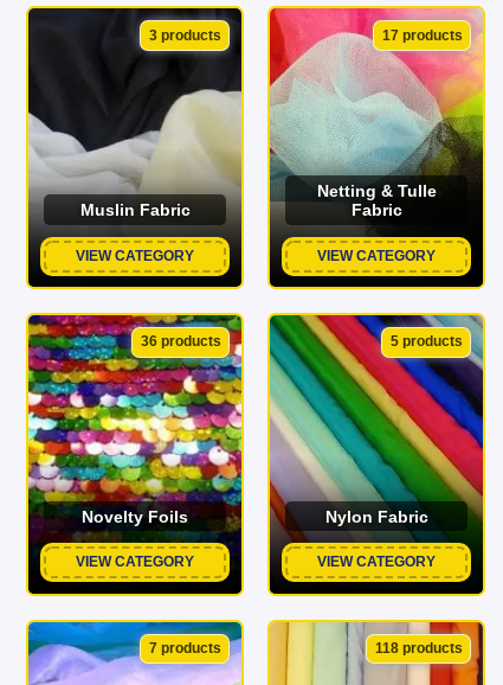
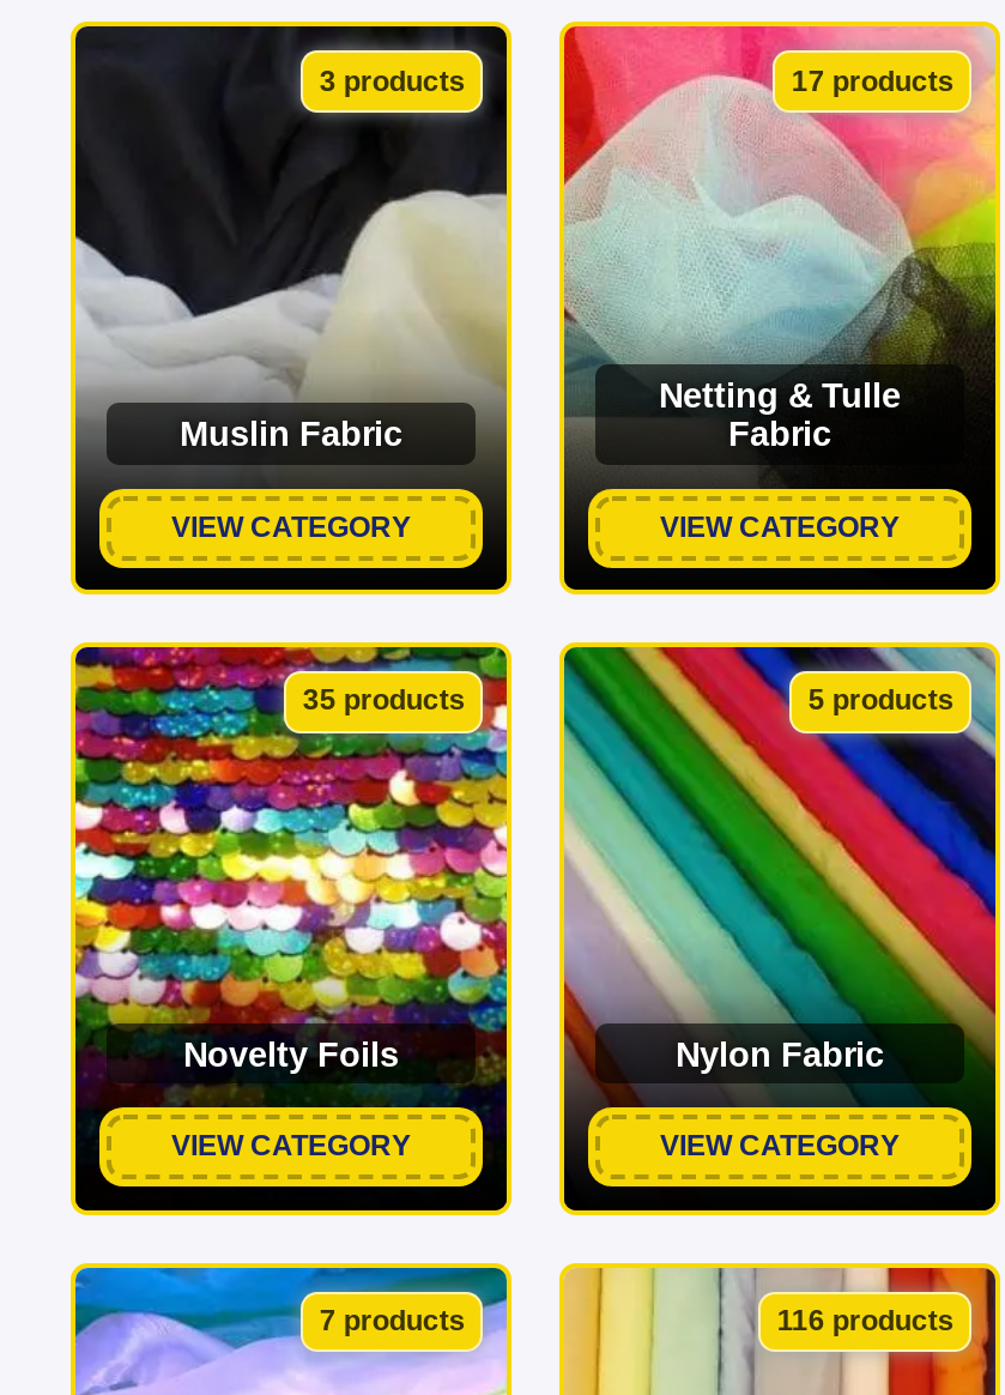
[141,333,221,350] 36 products -> [303,684,465,718] 35 products
[375,640,463,657] 118 products -> [777,1304,954,1337] 116 products

